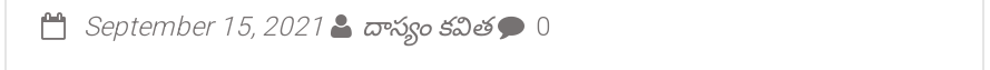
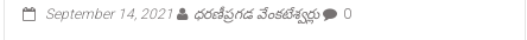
[84,11,491,42] September 15, 2021 | దాస్యం కవిత -> [46,6,320,22] September 14, 2021 | ధరణీప్రగడ వేంకటేశ్వర్లు

